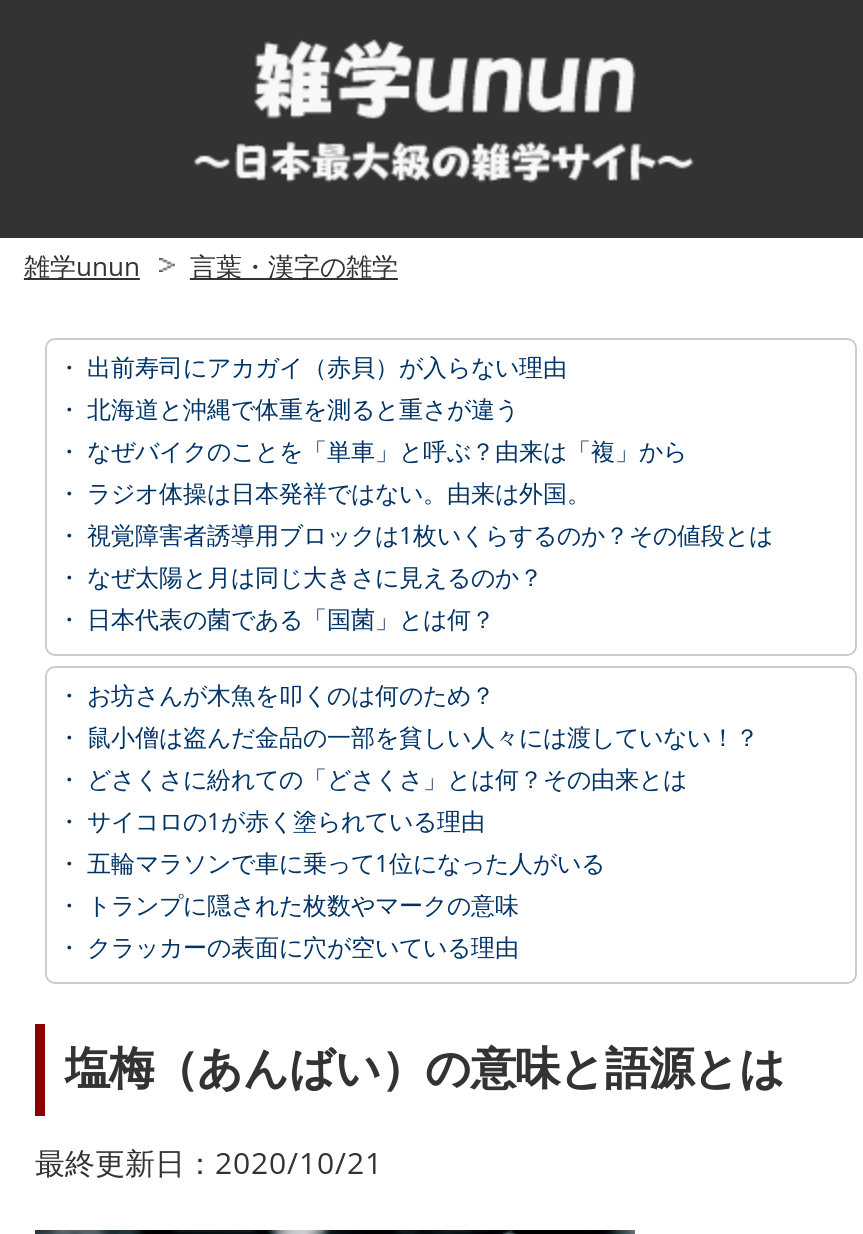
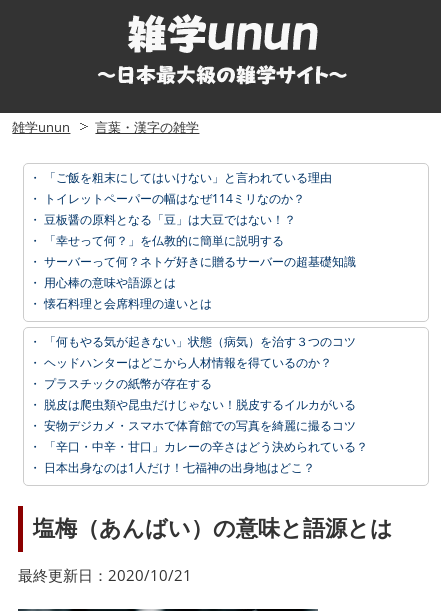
[57,350,773,636] ・出前寿司にアカガイ（赤貝）が入らない理由 | ・北海道と沖縄で体重を測ると重さが違う | ・なぜバイクのことを「単車」と呼ぶ？由来は「複」から | ・ラジオ体操は日本発祥ではない。由来は外国。 | ・視覚障害者誘導用ブロックは1枚いくらするのか？その値段とは | ・なぜ太陽と月は同じ大きさに見えるのか？ | ・日本代表の菌である「国菌」とは何？ -> [29,169,356,312] ・「ご飯を粗末にしてはいけない」と言われている理由 | ・トイレットペーパーの幅はなぜ114ミリなのか？ | ・豆板醤の原料となる「豆」は大豆ではない！？ | ・「幸せって何？」を仏教的に簡単に説明する | ・サーバーって何？ネトゲ好きに贈るサーバーの超基礎知識 | ・用心棒の意味や語源とは | ・懐石料理と会席料理の違いとは
[57,678,759,964] ・お坊さんが木魚を叩くのは何のため？ | ・鼠小僧は盗んだ金品の一部を貧しい人々には渡していない！？ | ・どさくさに紛れての「どさくさ」とは何？その由来とは | ・サイコロの1が赤く塗られている理由 | ・五輪マラソンで車に乗って1位になった人がいる | ・トランプに隠された枚数やマークの意味 | ・クラッカーの表面に穴が空いている理由 -> [29,333,368,476] ・「何もやる気が起きない」状態（病気）を治す３つのコツ | ・ヘッドハンターはどこから人材情報を得ているのか？ | ・プラスチックの紙幣が存在する | ・脱皮は爬虫類や昆虫だけじゃない！脱皮するイルカがいる | ・安物デジカメ・スマホで体育館での写真を綺麗に撮るコツ | ・「辛口・中辛・甘口」カレーの辛さはどう決められている？ | ・日本出身なのは1人だけ！七福神の出身地はどこ？

